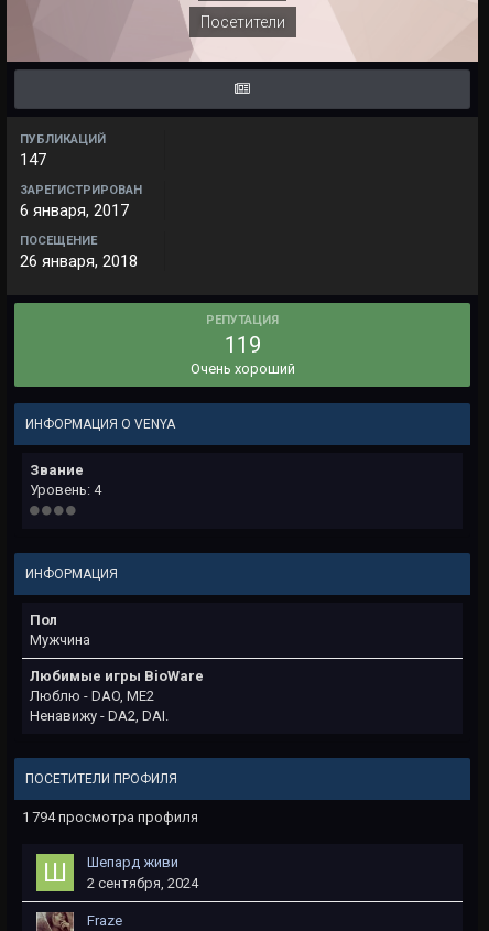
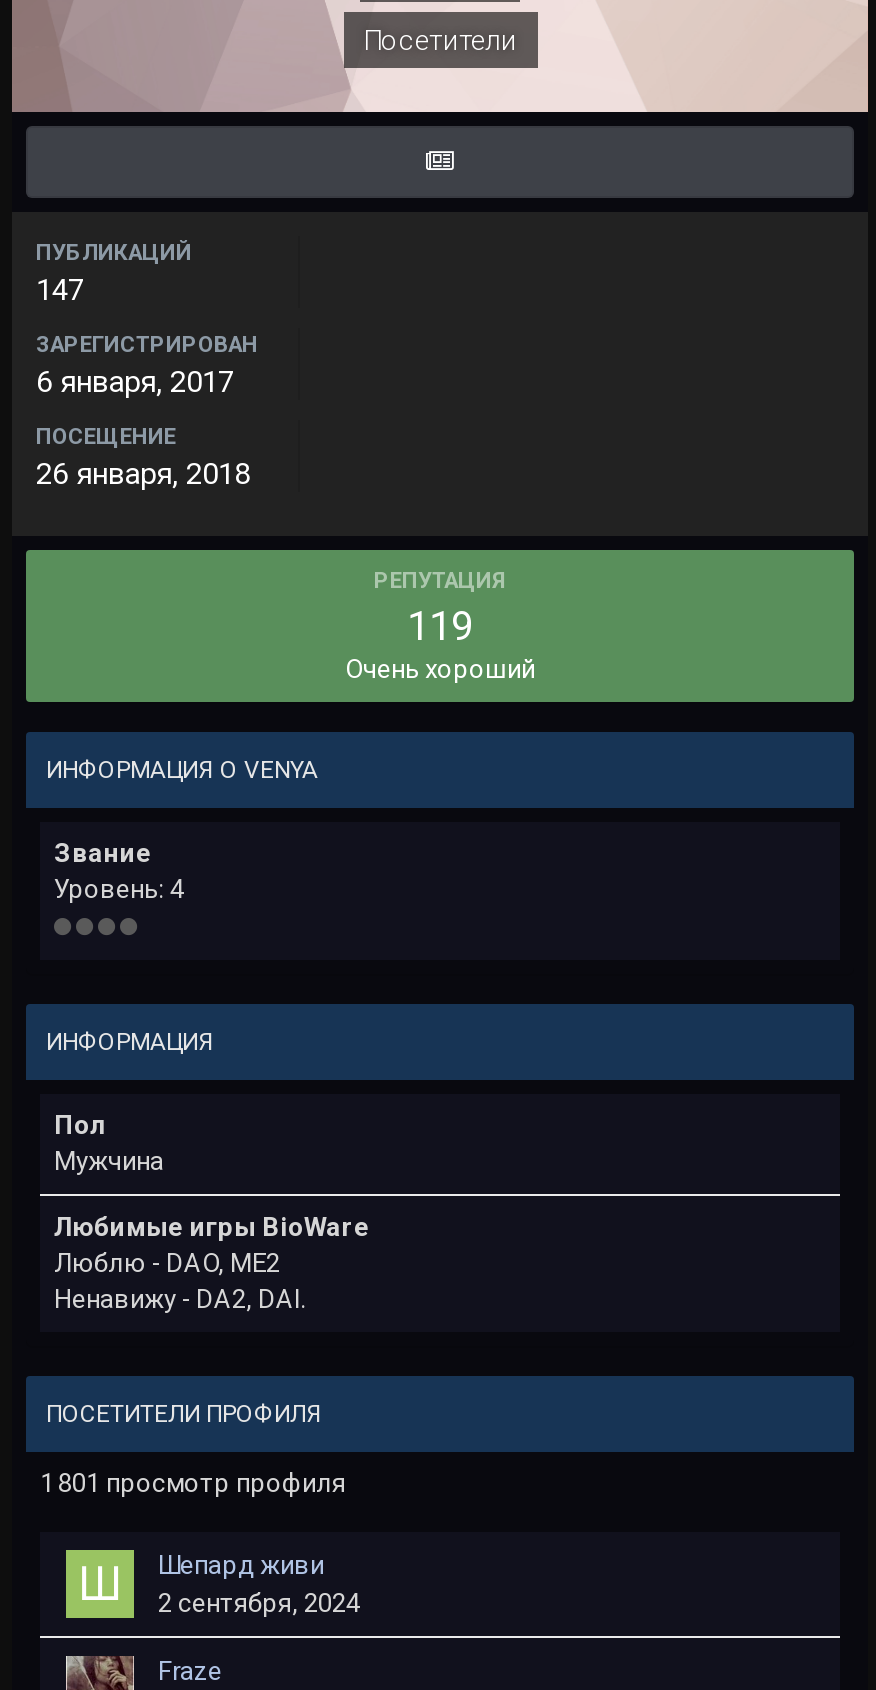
[22,809,198,825] 1 794 просмотра профиля -> [40,1468,346,1498] 1 801 просмотр профиля

